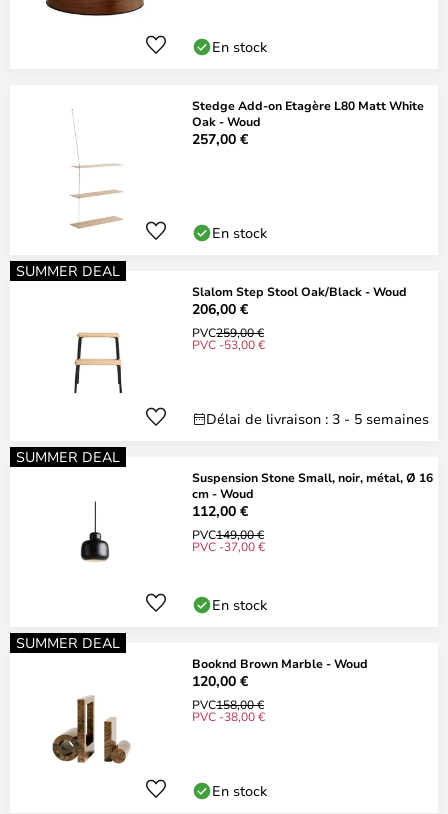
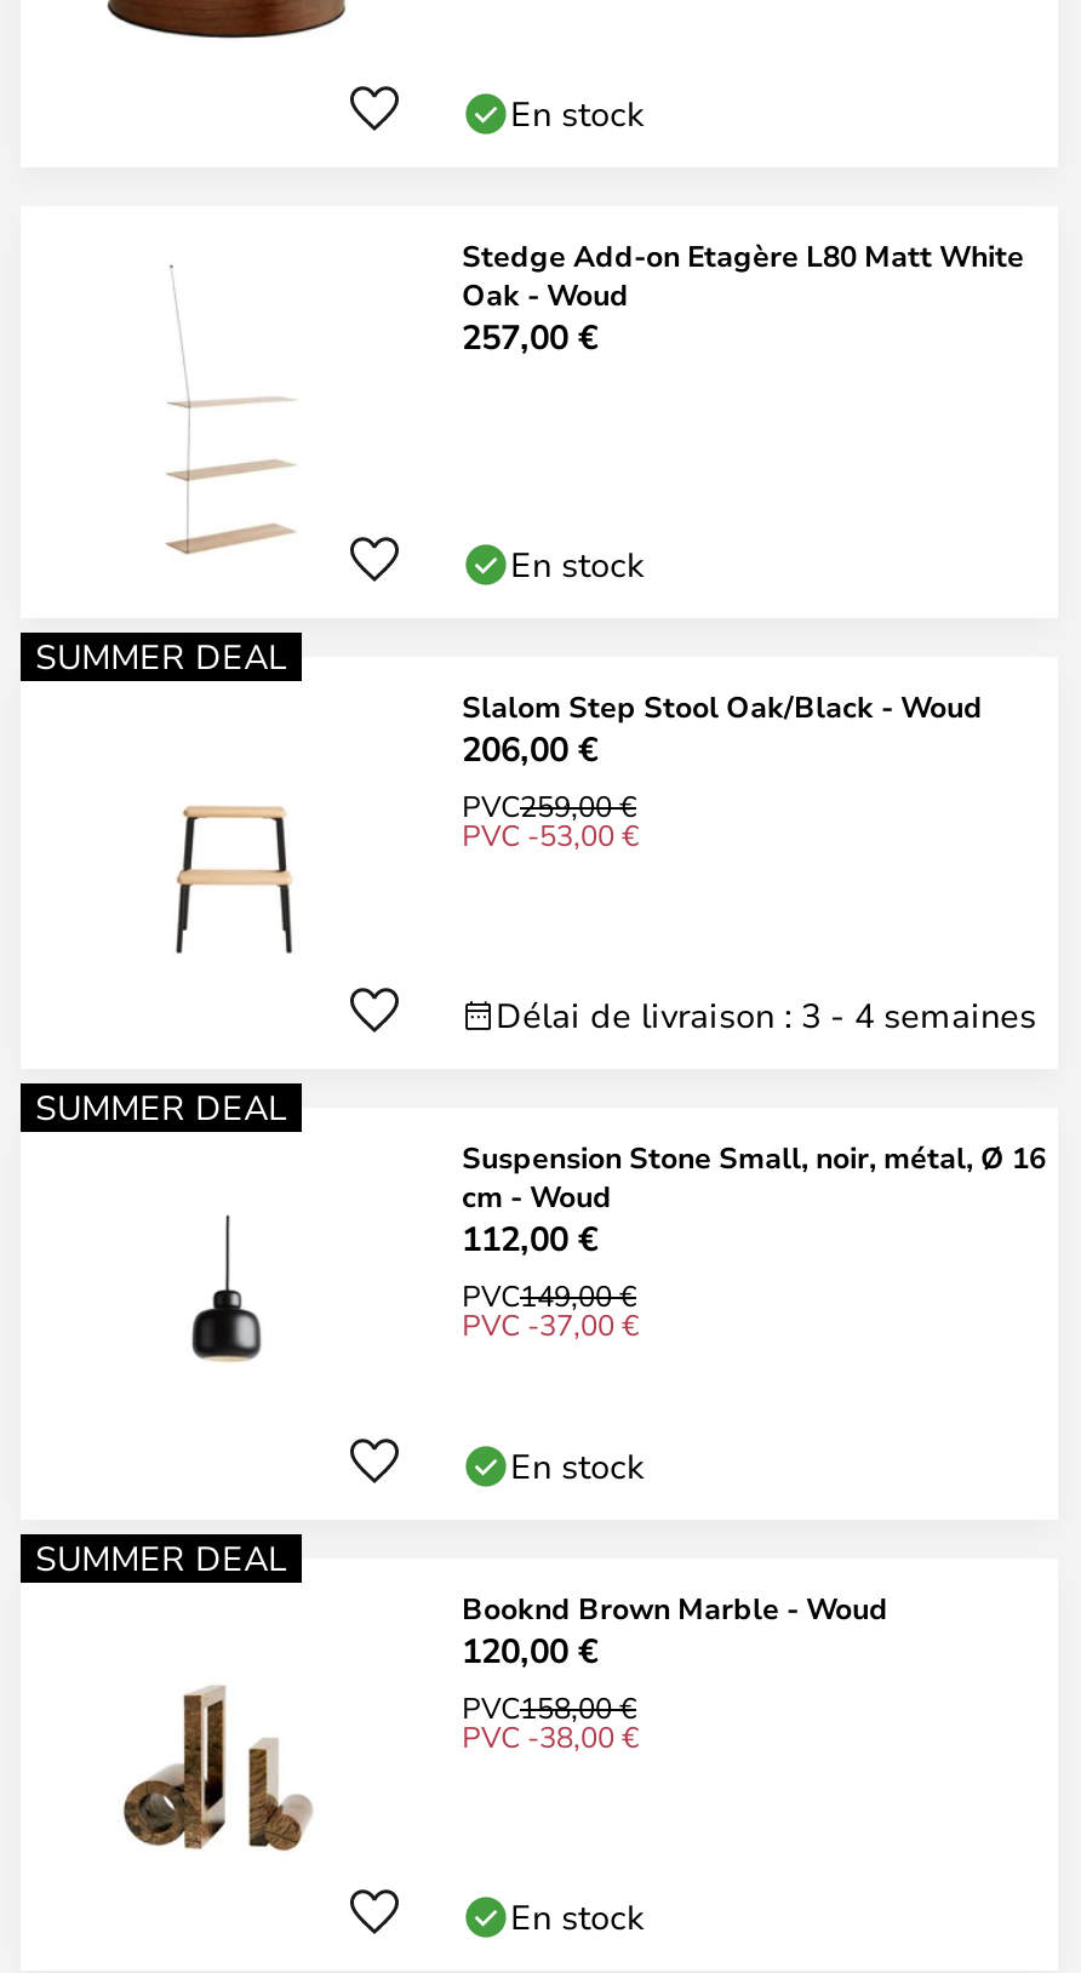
[206,409,429,428] Délai de livraison : 3 - 5 semaines -> [496,991,1036,1037] Délai de livraison : 3 - 4 semaines

